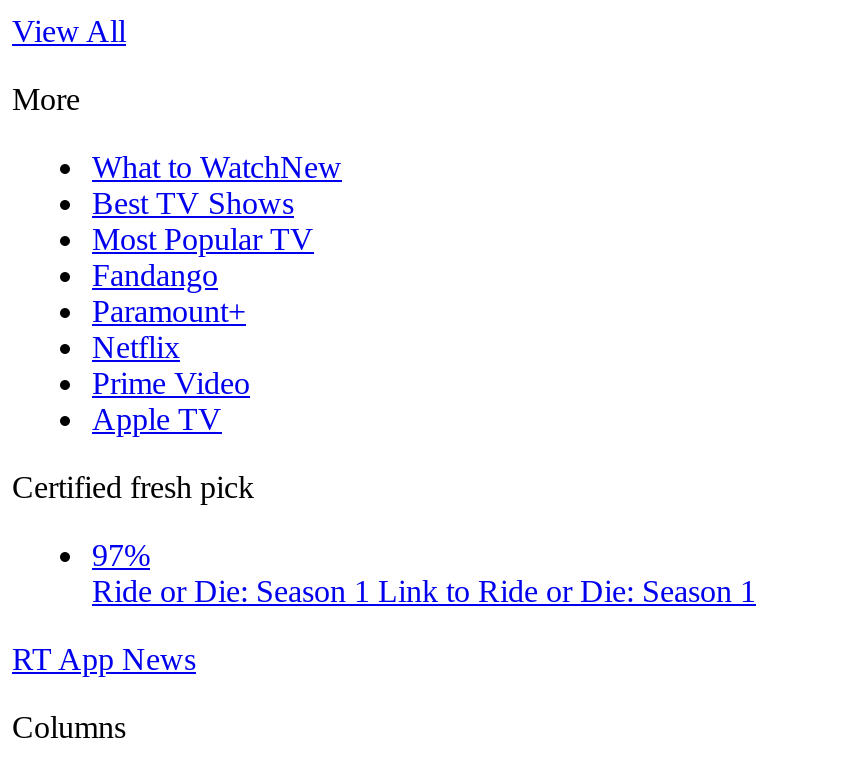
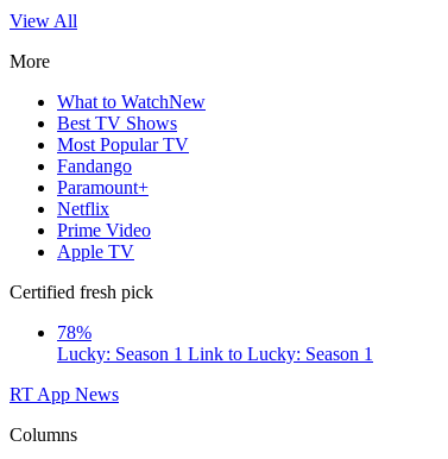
[92,538,756,608] 97% | Ride or Die: Season 1 Link to Ride or Die: Season 1 -> [57,322,373,364] 78% | Lucky: Season 1 Link to Lucky: Season 1

